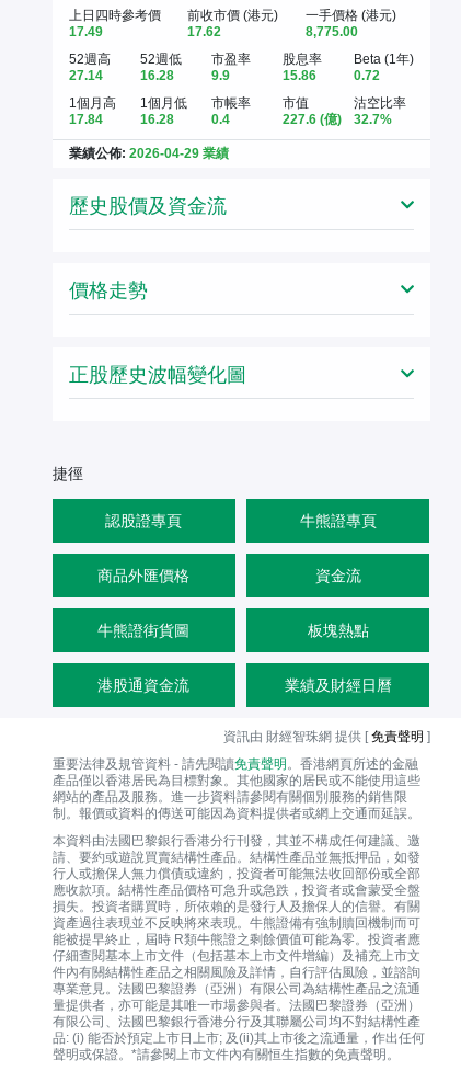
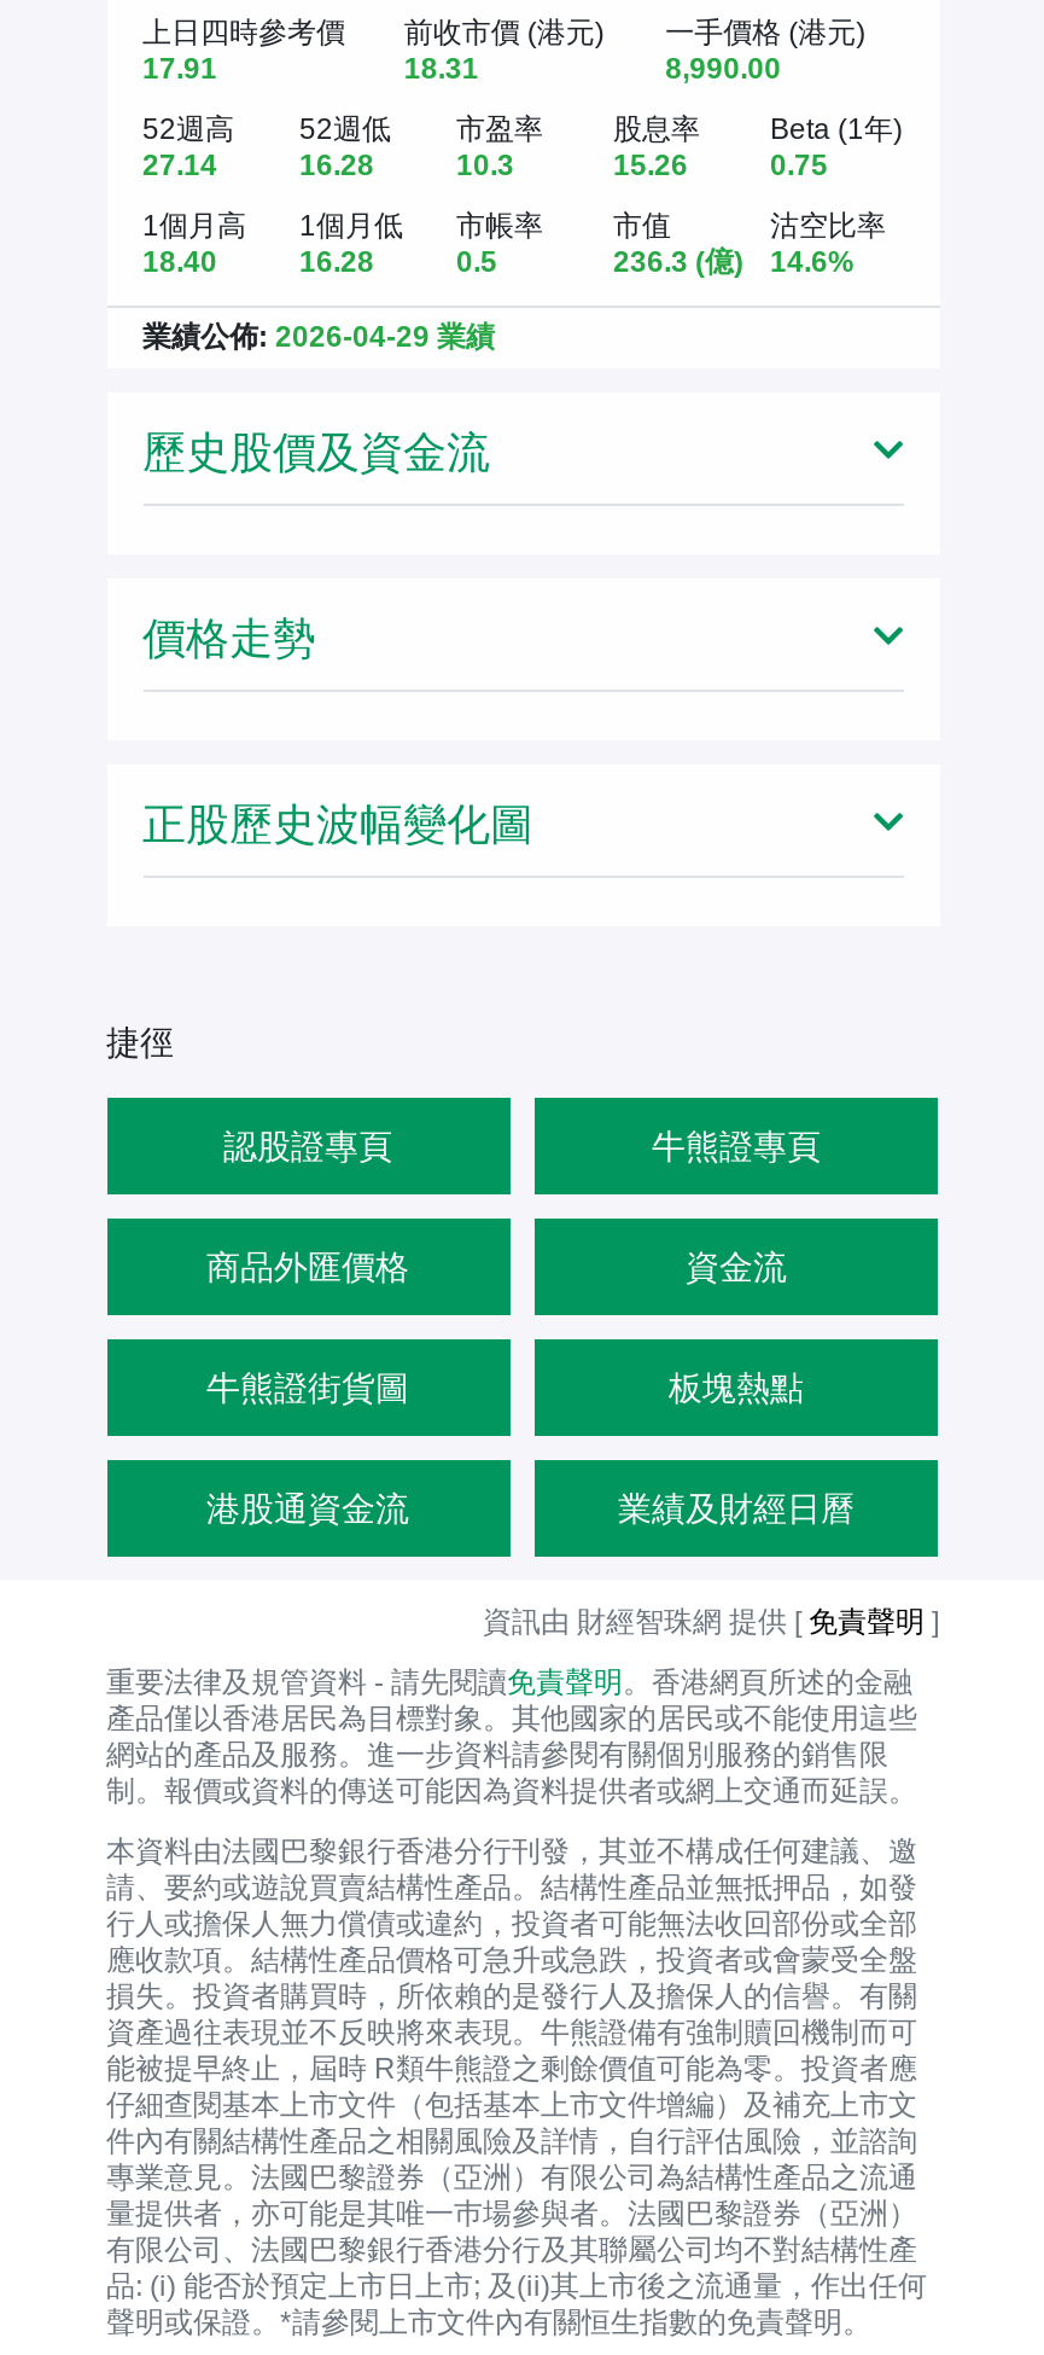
[68,24,102,39] 17.49 -> [142,52,217,86] 17.91
[187,24,221,39] 17.62 -> [404,52,479,86] 18.31
[306,24,358,39] 8,775.00 -> [666,52,781,86] 8,990.00
[211,68,229,83] 9.9 -> [456,149,514,182] 10.3
[282,68,316,83] 15.86 -> [613,149,688,182] 15.26
[353,68,379,83] 0.72 -> [770,149,828,182] 0.75
[68,112,102,127] 17.84 -> [142,245,217,279] 18.40
[211,112,229,127] 0.4 -> [456,245,497,279] 0.5
[282,112,341,127] 227.6 (億) -> [613,245,743,279] 236.3 (億)
[353,112,391,127] 32.7% -> [770,245,855,279] 14.6%

